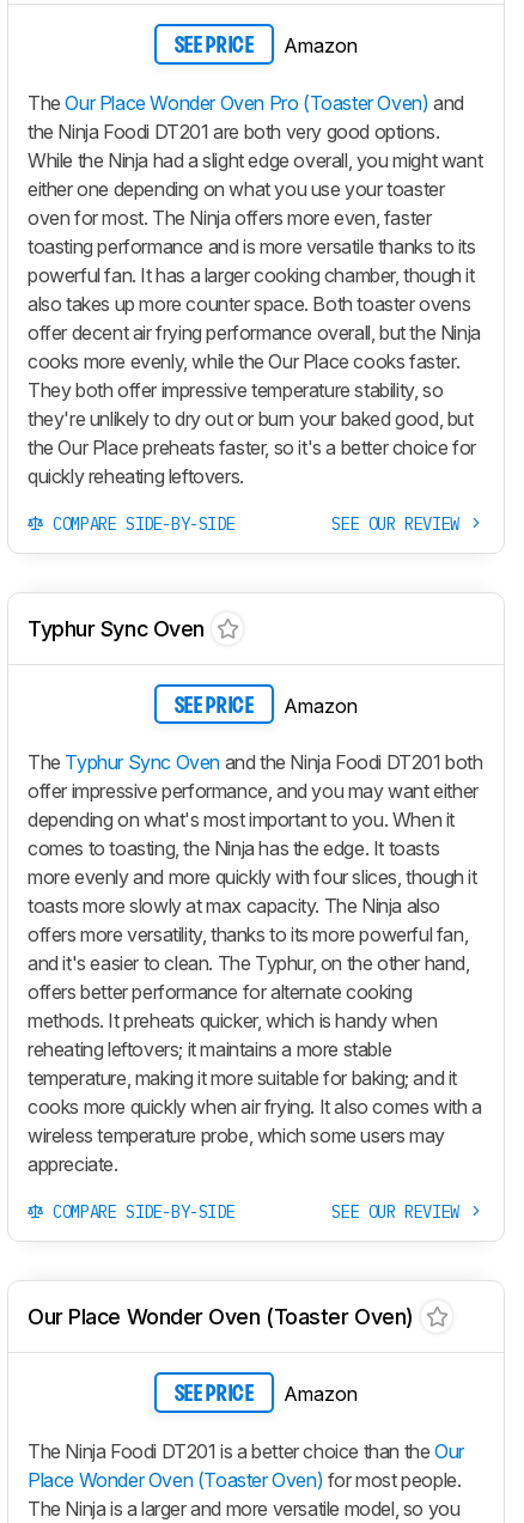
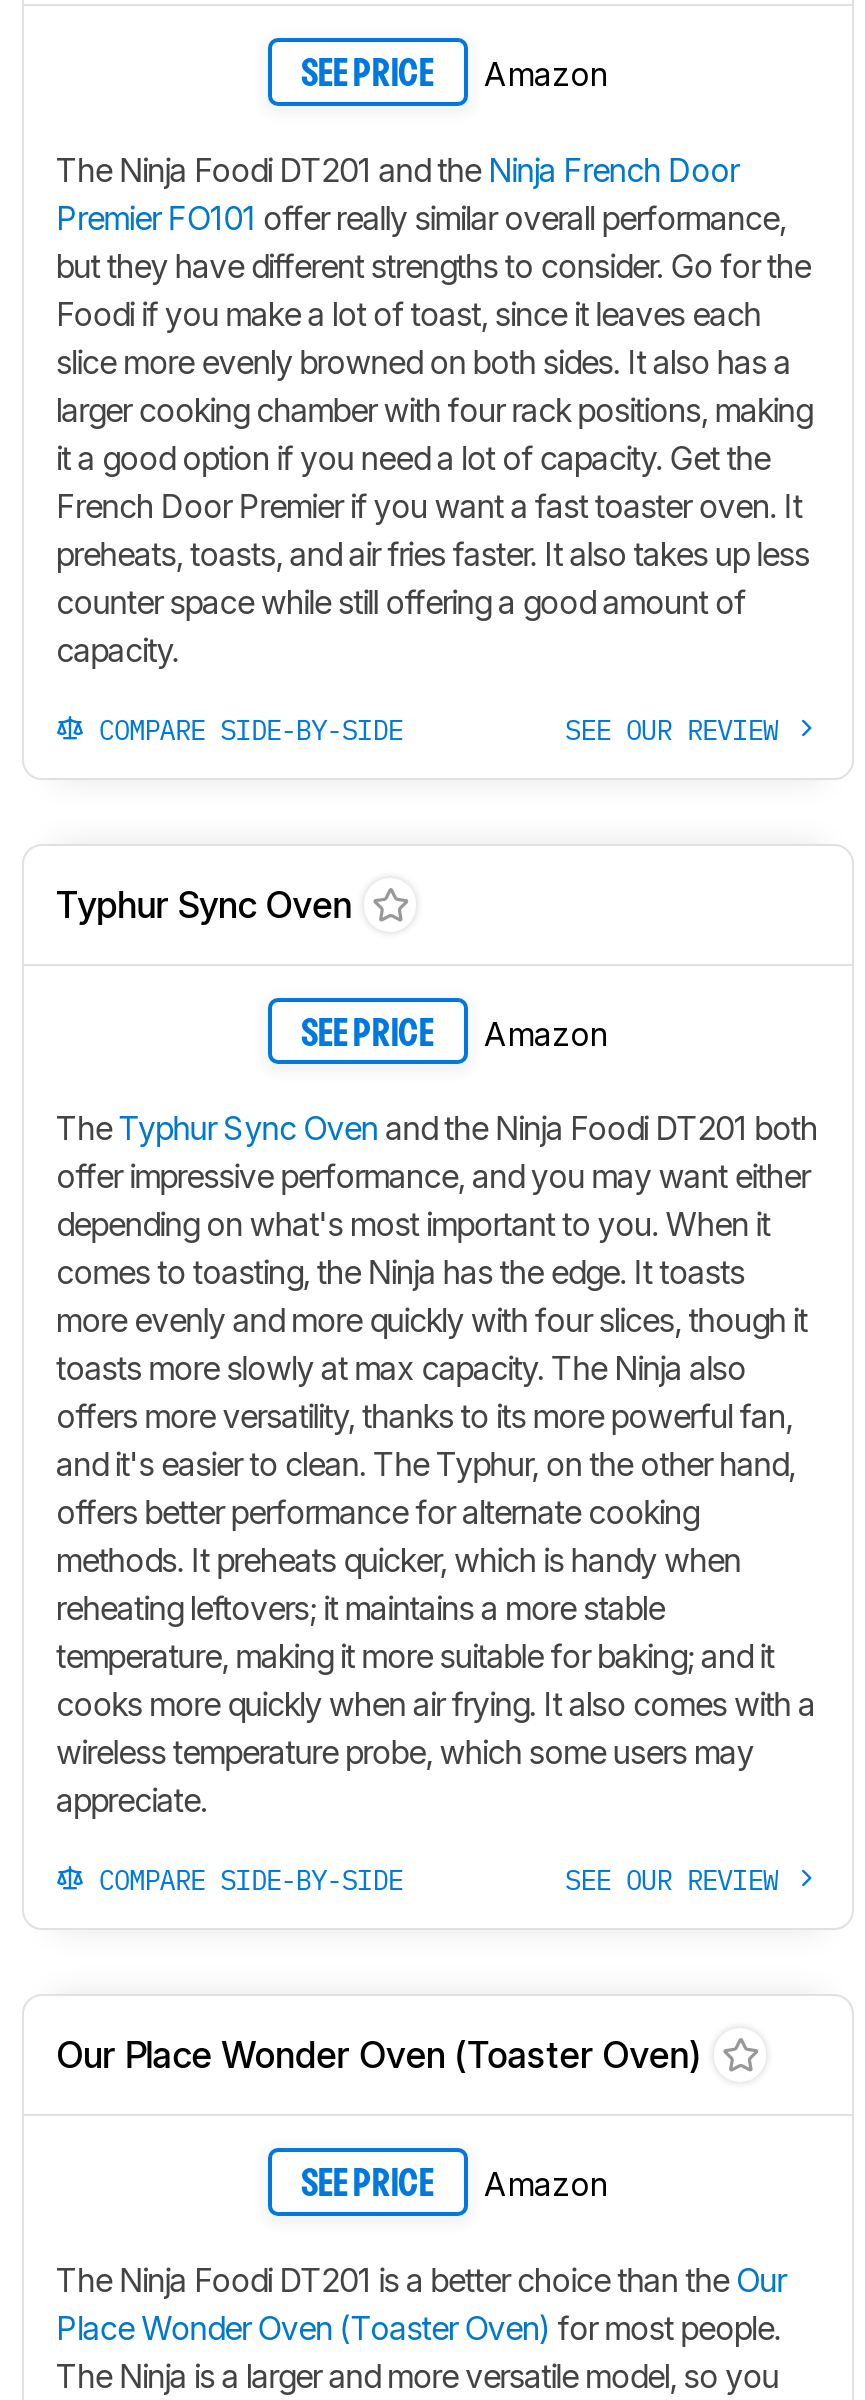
[28,91,482,488] The Our Place Wonder Oven Pro (Toaster Oven) and | the Ninja Foodi DT201 are both very good options. | While the Ninja had a slight edge overall, you might want | either one depending on what you use your toaster | oven for most. The Ninja offers more even, faster | toasting performance and is more versatile thanks to its | powerful fan. It has a larger cooking chamber, though it | also takes up more counter space. Both toaster ovens | offer decent air frying performance overall, but the Ninja | cooks more evenly, while the Our Place cooks faster. | They both offer impressive temperature stability, so | they're unlikely to dry out or burn your baked good, but | the Our Place preheats faster, so it's a better choice for | quickly reheating leftovers. -> [56,150,812,670] The Ninja Foodi DT201 and the Ninja French Door | Premier FO101 offer really similar overall performance, | but they have different strengths to consider. Go for the | Foodi if you make a lot of toast, since it leaves each | slice more evenly browned on both sides. It also has a | larger cooking chamber with four rack positions, making | it a good option if you need a lot of capacity. Get the | French Door Premier if you want a fast toaster oven. It | preheats, toasts, and air fries faster. It also takes up less | counter space while still offering a good amount of | capacity.

